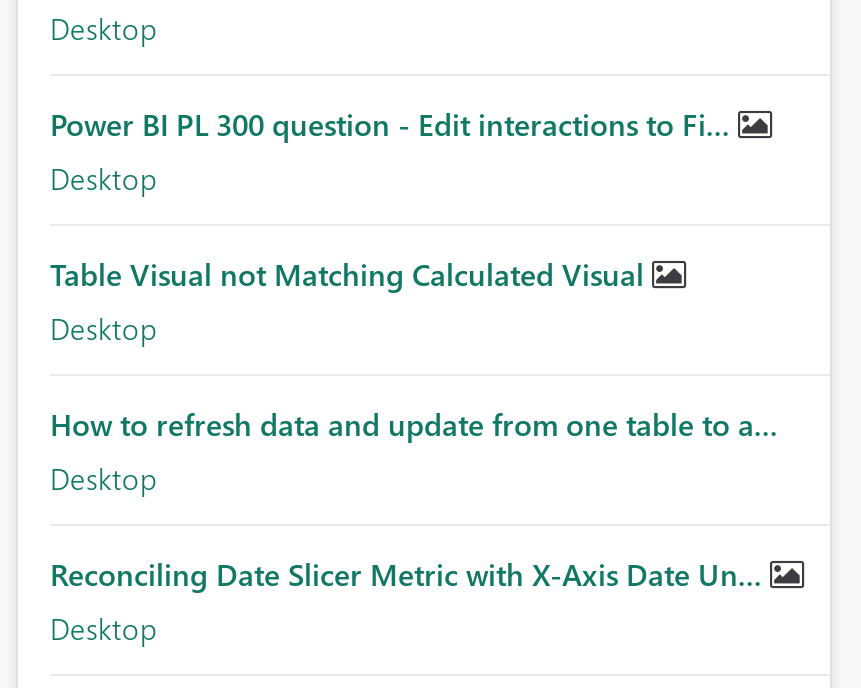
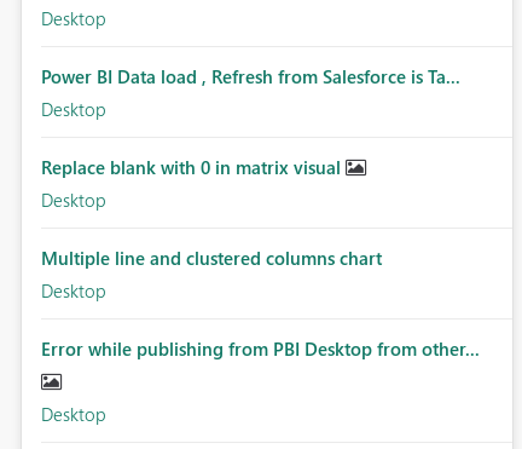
[50,105,738,145] Power BI PL 300 question - Edit interactions to Fi... -> [41,65,460,89] Power BI Data load , Refresh from Salesforce is Ta...
[50,255,652,295] Table Visual not Matching Calculated Visual -> [41,155,346,180] Replace blank with 0 in matrix visual
[50,405,778,445] How to refresh data and update from one table to a... -> [41,246,382,270] Multiple line and clustered columns chart
[50,555,770,595] Reconciling Date Slicer Metric with X-Axis Date Un... -> [41,337,480,361] Error while publishing from PBI Desktop from other...

